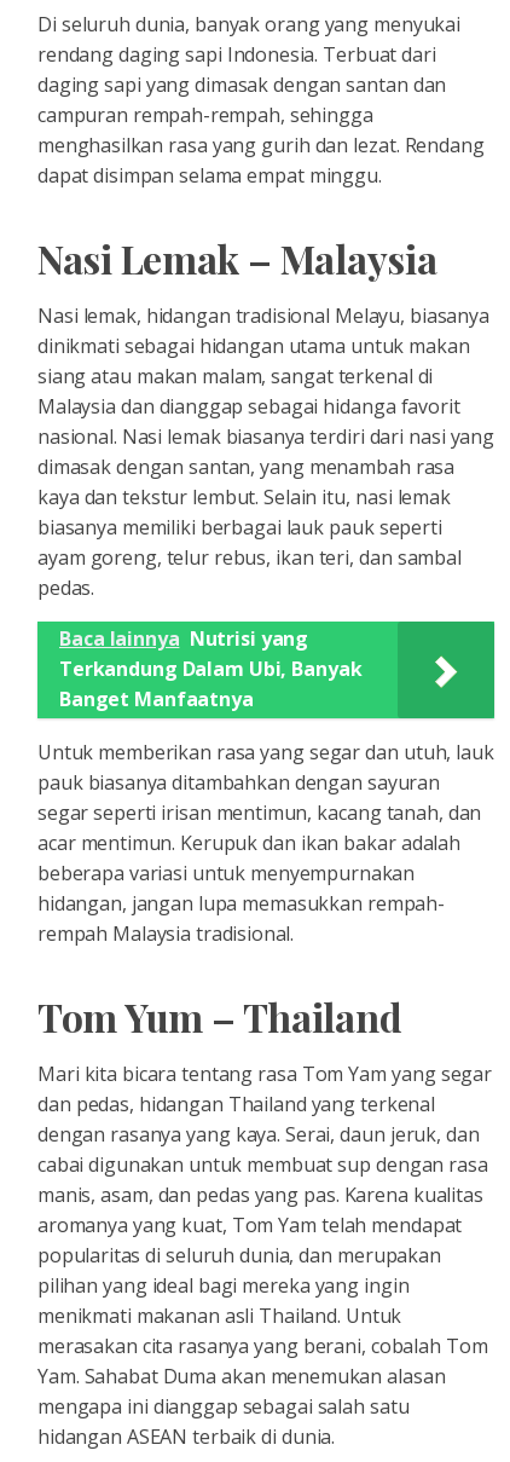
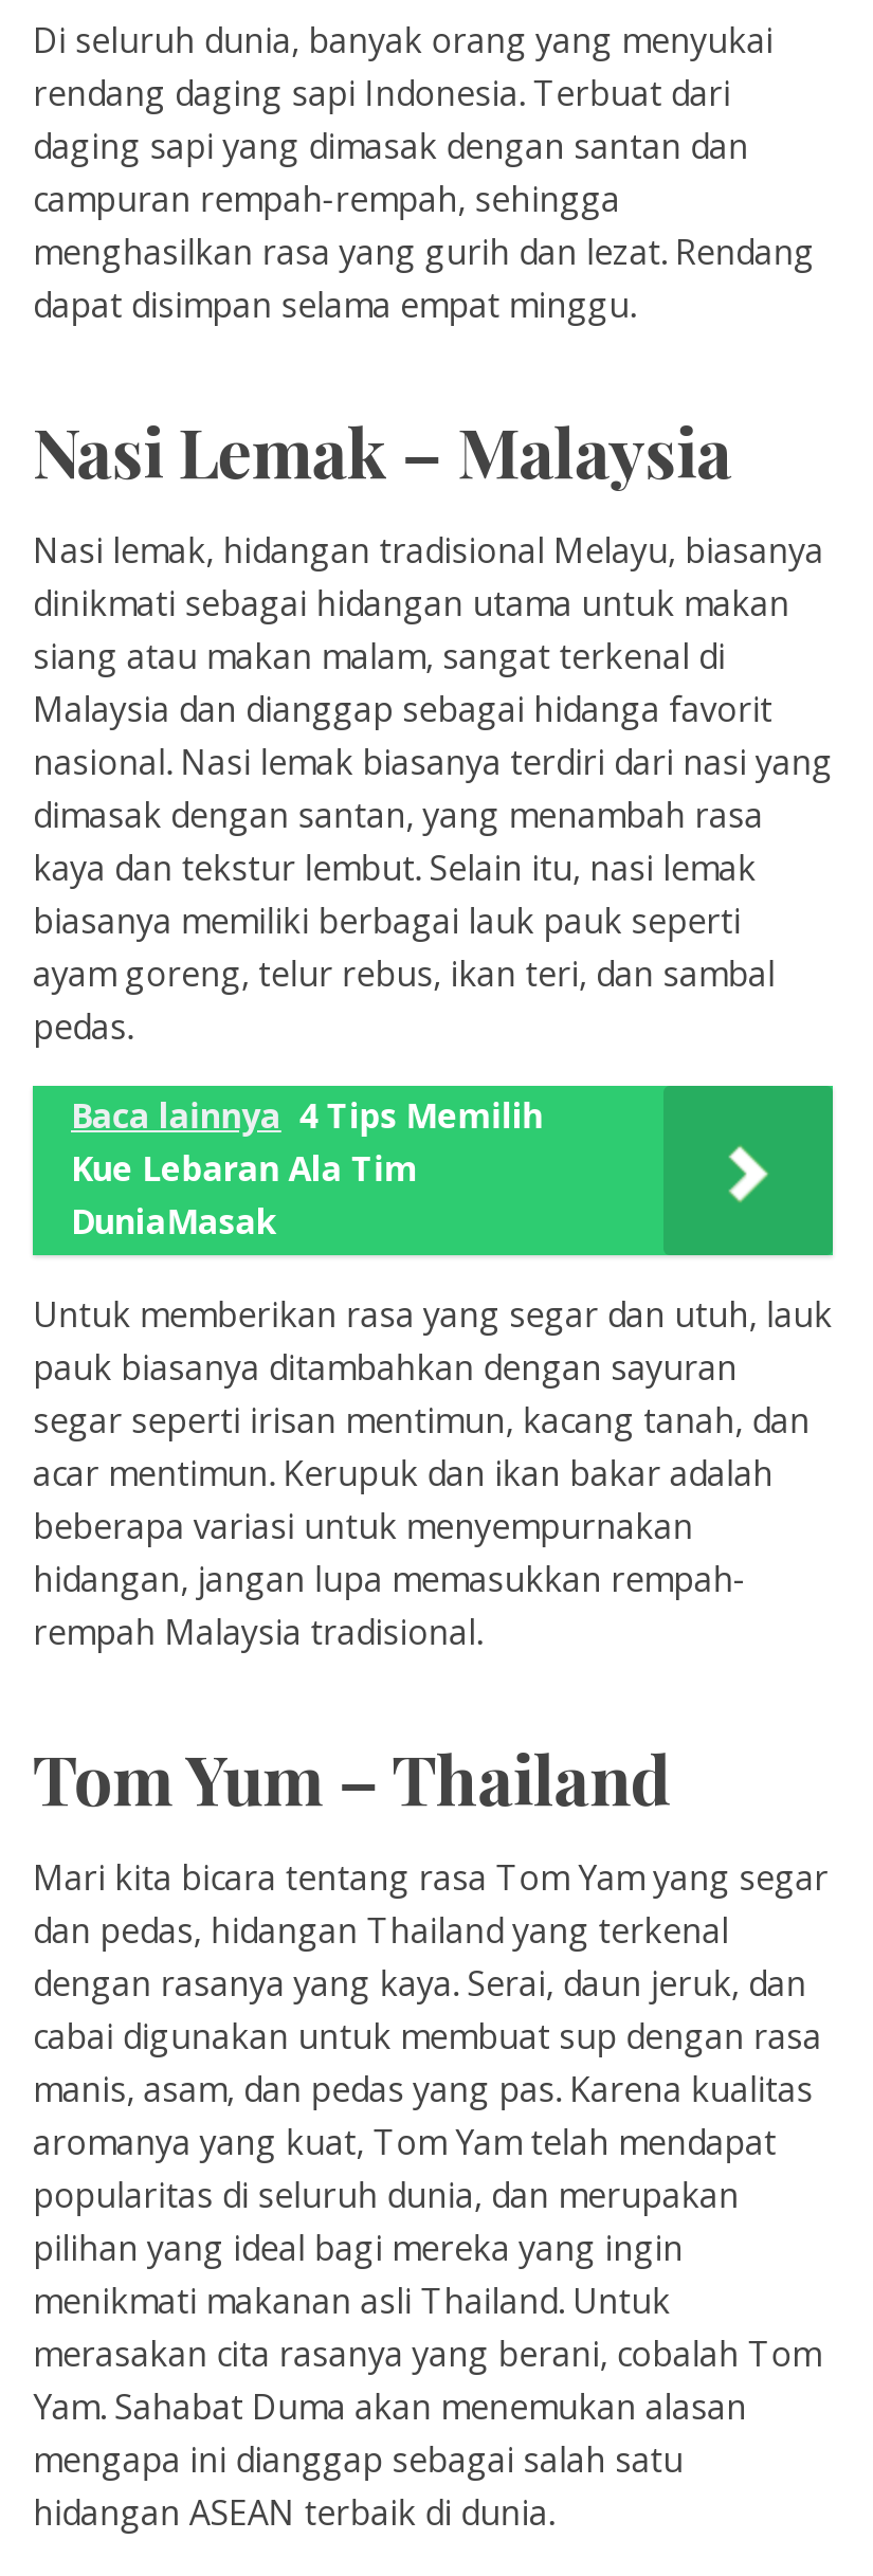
[59,625,362,712] Baca lainnya Nutrisi yang | Terkandung Dalam Ubi, Banyak | Banget Manfaatnya -> [71,1092,543,1245] Baca lainnya 4 Tips Memilih | Kue Lebaran Ala Tim | DuniaMasak

